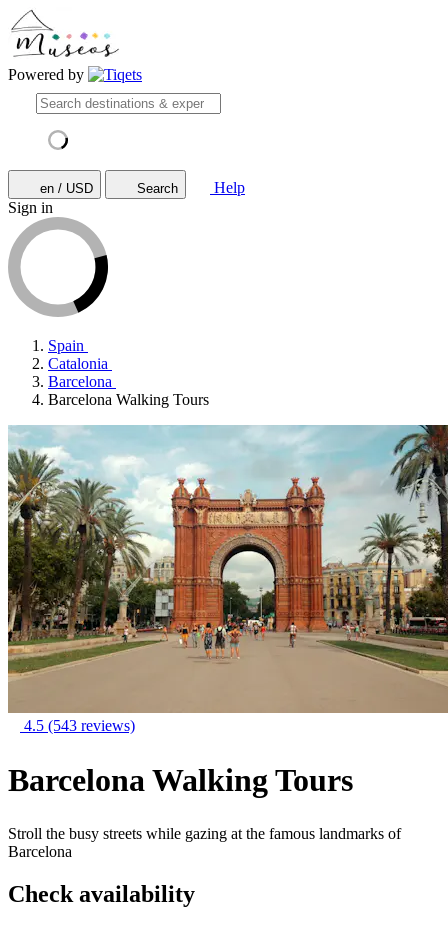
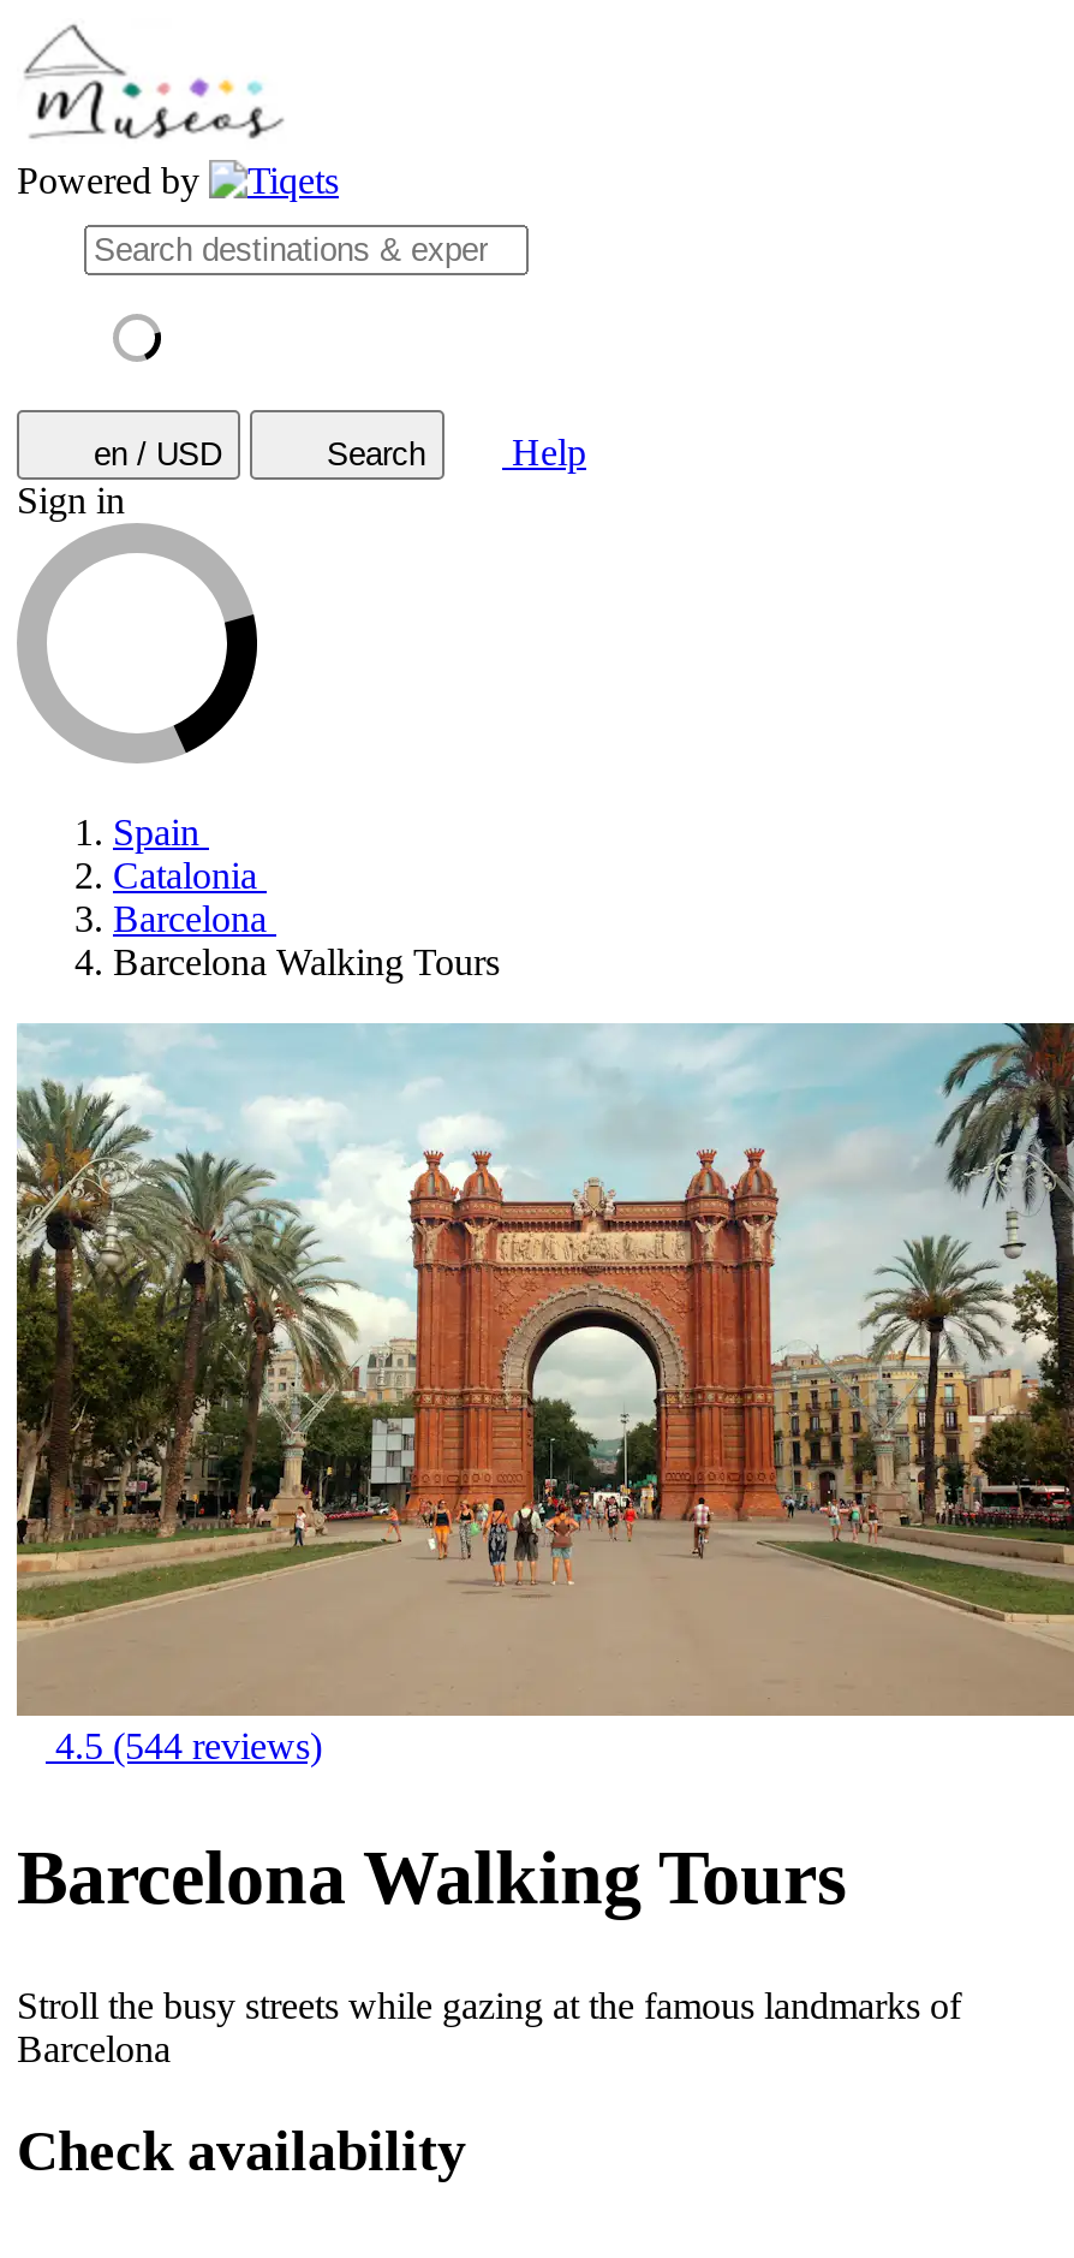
[24,717,135,734] 4.5 (543 reviews) -> [55,1725,322,1766] 4.5 (544 reviews)

